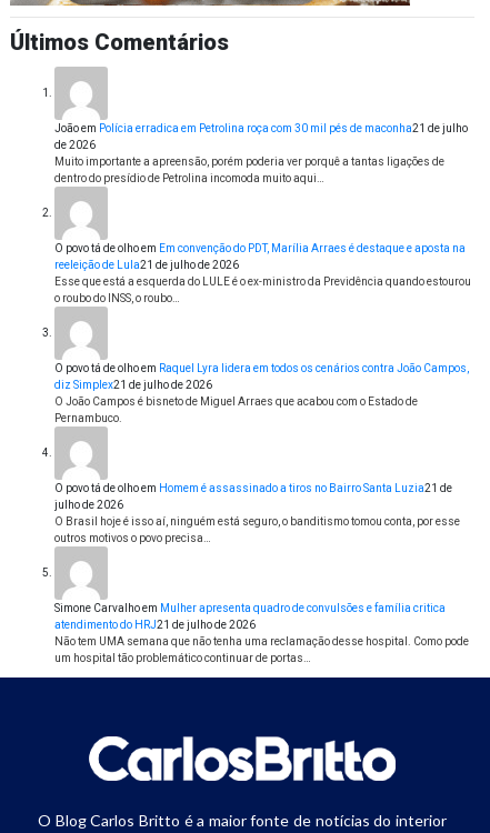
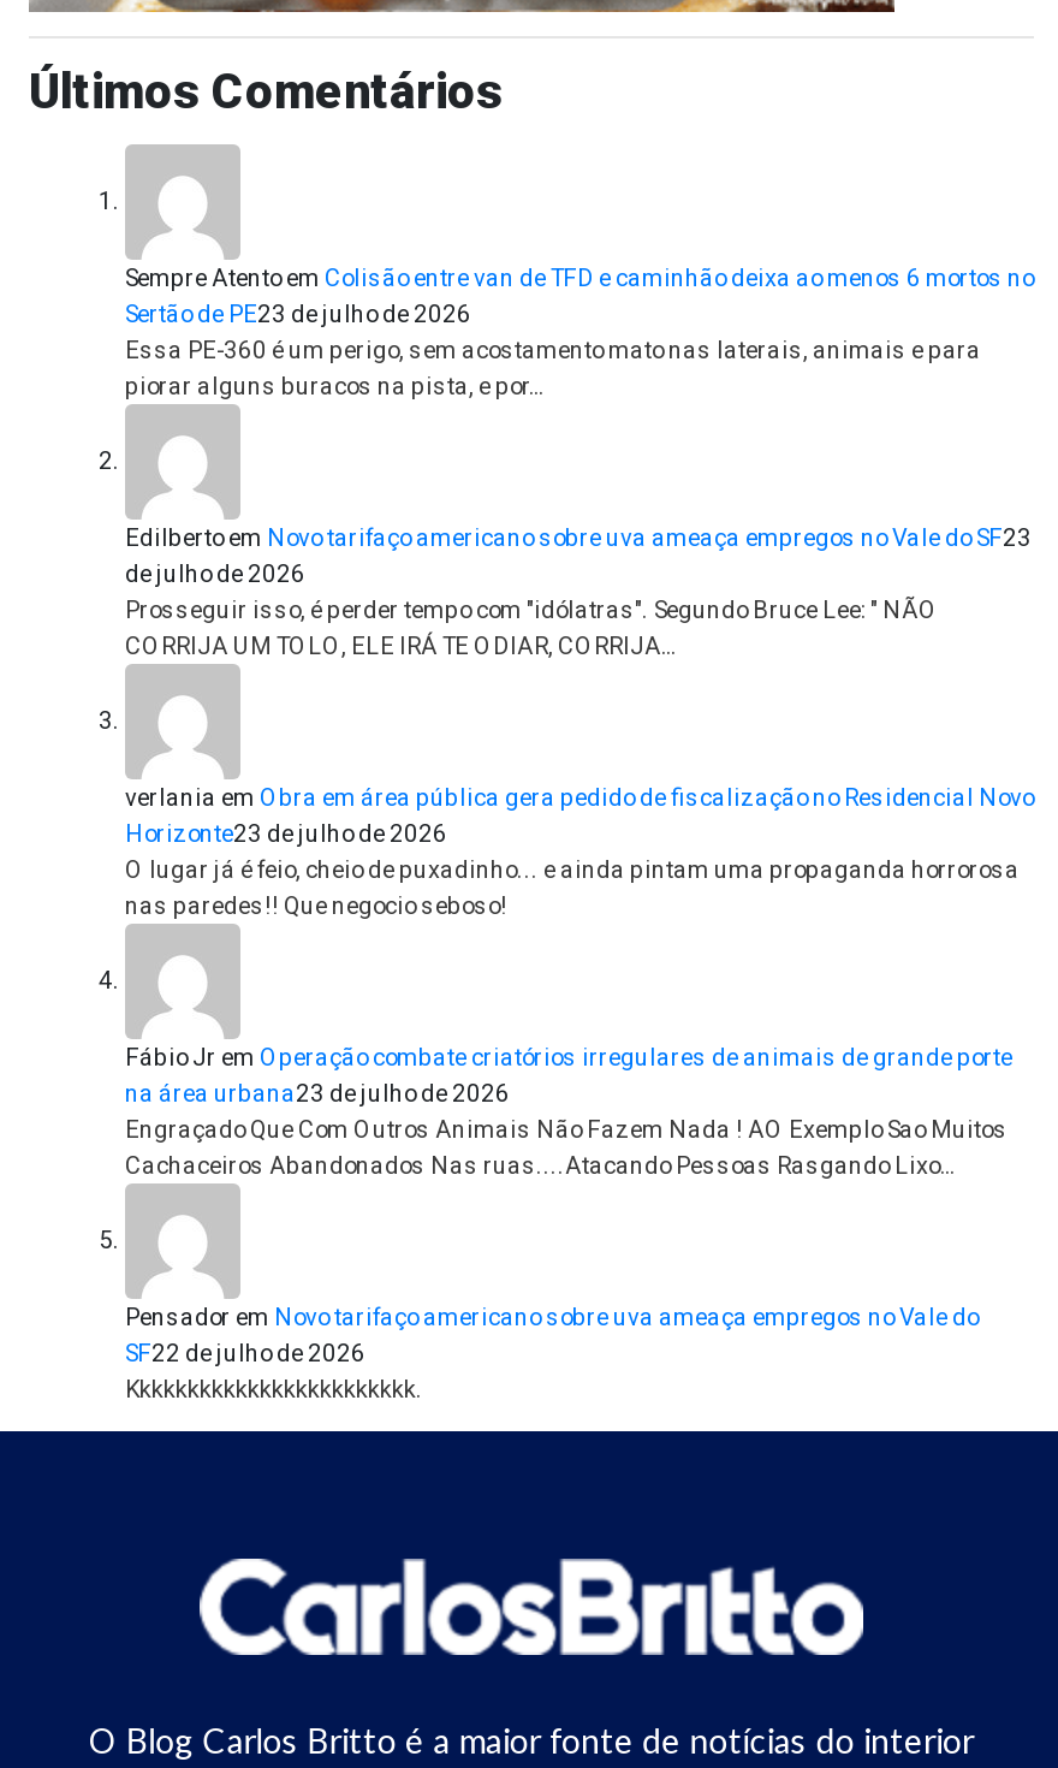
[54,122,468,184] João em Polícia erradica em Petrolina roça com 30 mil pés de maconha 21 de julho | de 2026 | Muito importante a apreensão, porém poderia ver porquê a tantas ligações de | dentro do presídio de Petrolina incomoda muito aqui… -> [125,264,1034,399] Sempre Atento em Colisão entre van de TFD e caminhão deixa ao menos 6 mortos no | Sertão de PE23 de julho de 2026 | Essa PE-360 é um perigo, sem acostamento mato nas laterais, animais e para | piorar alguns buracos na pista, e por…
[54,242,471,304] O povo tá de olho em Em convenção do PDT, Marília Arraes é destaque e aposta na | reeleição de Lula 21 de julho de 2026 | Esse que está a esquerda do LULE é o ex-ministro da Previdência quando estourou | o roubo do INSS, o roubo… -> [125,524,1032,659] Edilberto em Novo tarifaço americano sobre uva ameaça empregos no Vale do SF23 | de julho de 2026 | Prosseguir isso, é perder tempo com "idólatras". Segundo Bruce Lee: " NÃO | CORRIJA UM TOLO, ELE IRÁ TE ODIAR, CORRIJA…
[54,362,469,424] O povo tá de olho em Raquel Lyra lidera em todos os cenários contra João Campos, | diz Simplex21 de julho de 2026 | O João Campos é bisneto de Miguel Arraes que acabou com o Estado de | Pernambuco. -> [125,784,1034,919] verlania em Obra em área pública gera pedido de fiscalização no Residencial Novo | Horizonte23 de julho de 2026 | O lugar já é feio, cheio de puxadinho... e ainda pintam uma propaganda horrorosa | nas paredes!! Que negocio seboso!
[54,482,460,544] O povo tá de olho em Homem é assassinado a tiros no Bairro Santa Luzia 21 de | julho de 2026 | O Brasil hoje é isso aí, ninguém está seguro, o banditismo tomou conta, por esse | outros motivos o povo precisa… -> [125,1044,1012,1178] Fábio Jr em Operação combate criatórios irregulares de animais de grande porte | na área urbana 23 de julho de 2026 | Engraçado Que Com Outros Animais Não Fazem Nada ! AO Exemplo Sao Muitos | Cachaceiros Abandonados Nas ruas....Atacando Pessoas Rasgando Lixo…
[54,602,469,664] Simone Carvalho em Mulher apresenta quadro de convulsões e família critica | atendimento do HRJ 21 de julho de 2026 | Não tem UMA semana que não tenha uma reclamação desse hospital. Como pode | um hospital tão problemático continuar de portas… -> [125,1304,979,1402] Pensador em Novo tarifaço americano sobre uva ameaça empregos no Vale do | SF22 de julho de 2026 | Kkkkkkkkkkkkkkkkkkkkkkkk.

